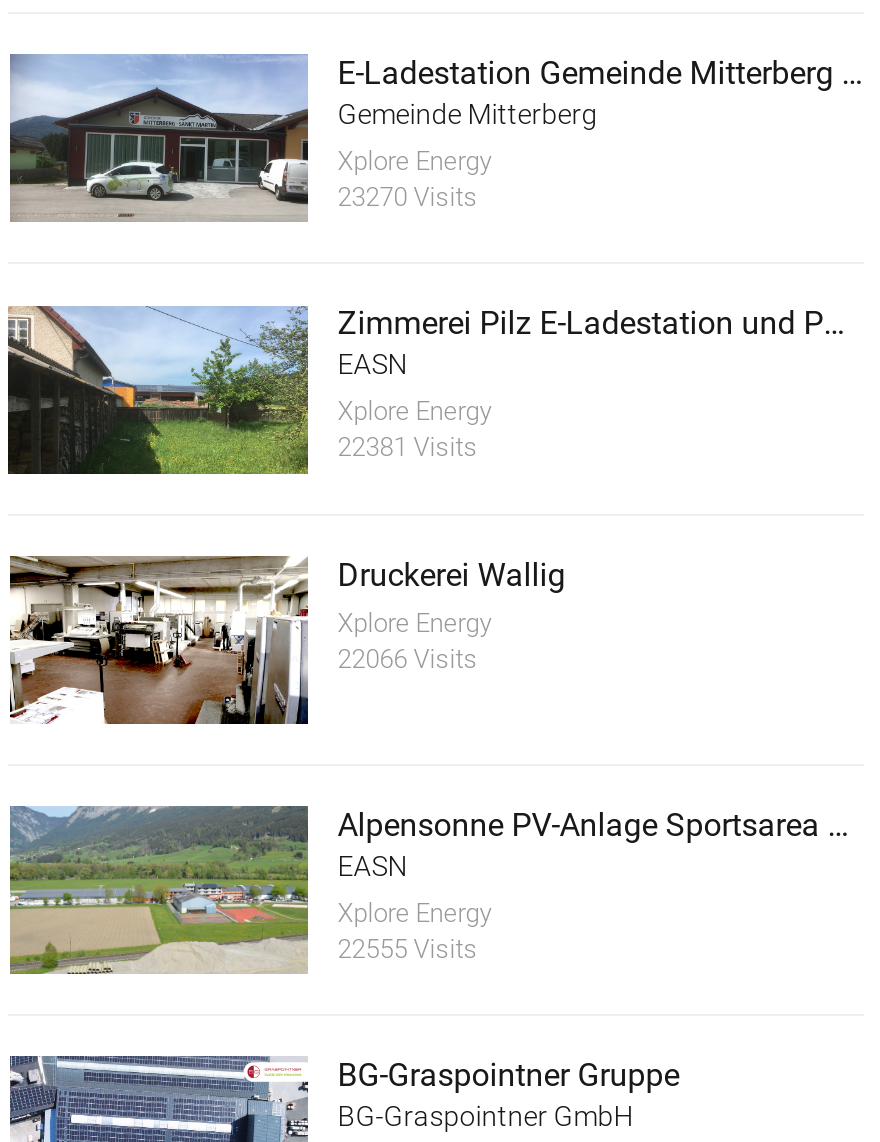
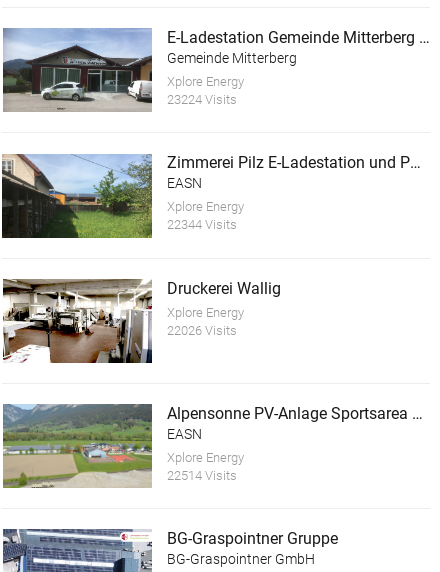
[338,182,478,212] 23270 Visits -> [167,92,237,107] 23224 Visits
[338,433,478,463] 22381 Visits -> [167,217,237,232] 22344 Visits
[338,643,478,673] 22066 Visits -> [167,323,237,338] 22026 Visits
[338,934,478,964] 22555 Visits -> [167,468,237,483] 22514 Visits

